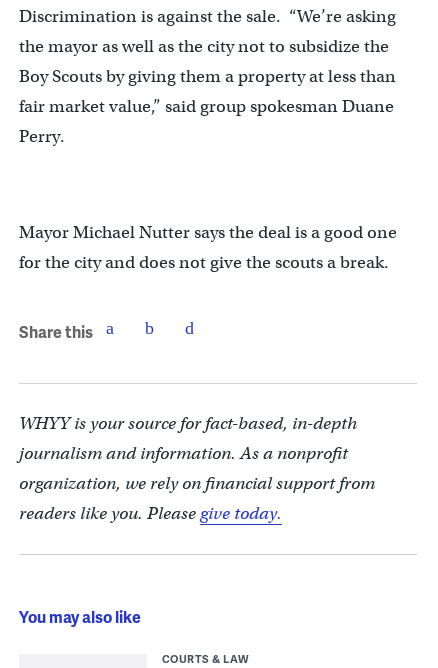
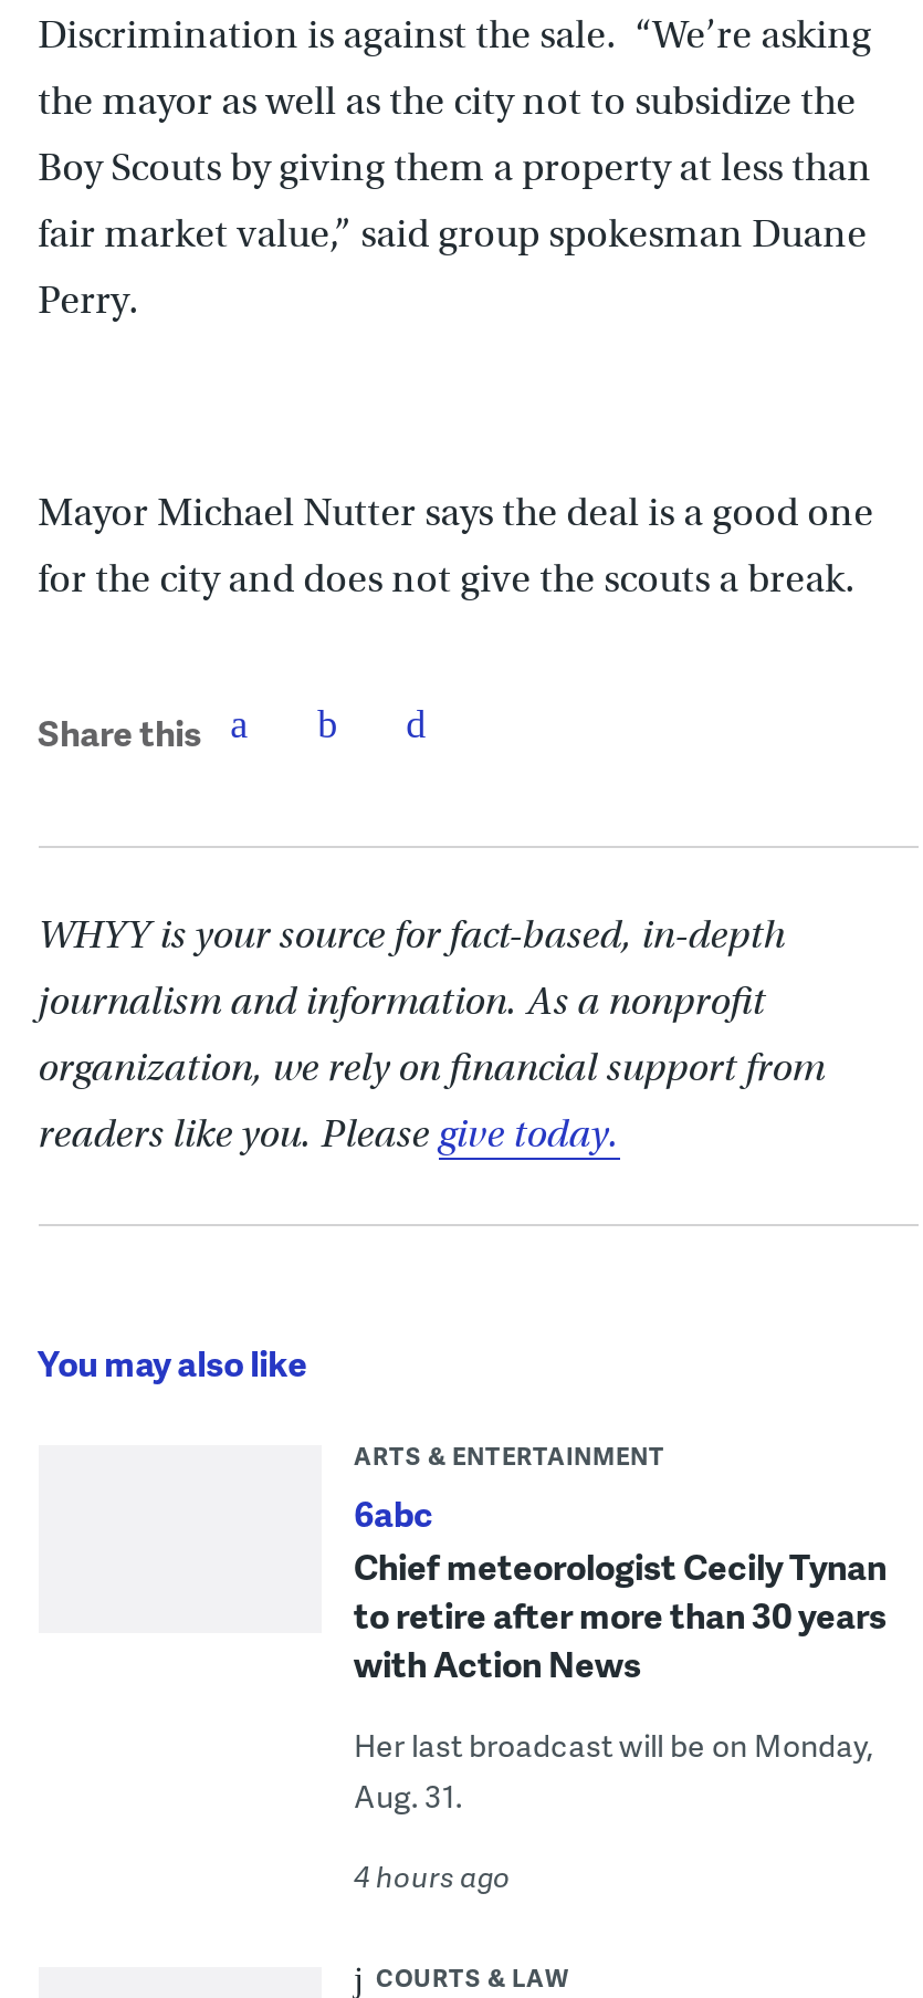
none -> [354,1439,887,1896] ARTS & ENTERTAINMENT | 6abc | Chief meteorologist Cecily Tynan | to retire after more than 30 years | with Action News | Her last broadcast will be on Monday, | Aug. 31. | 4 hours ago

